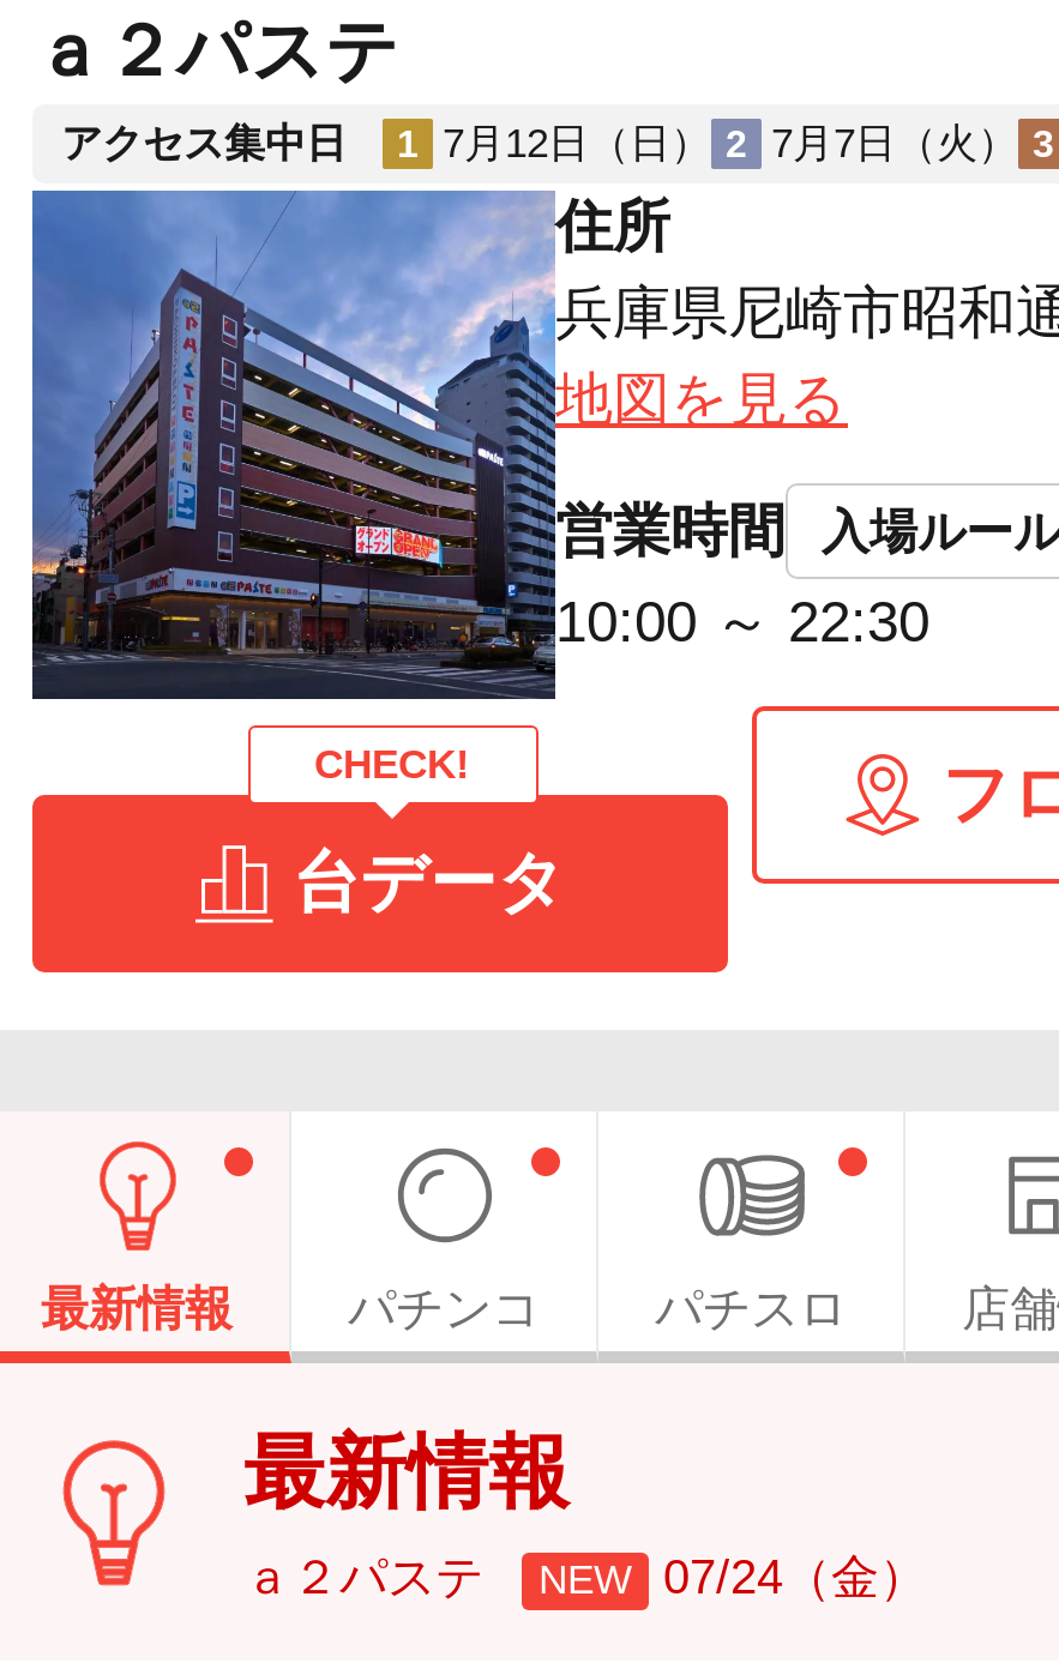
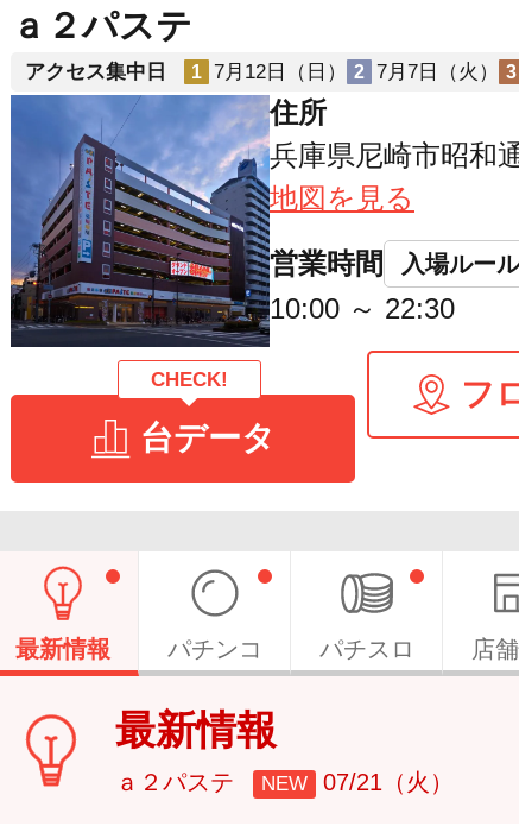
[243,1550,927,1603] ａ２パステ NEW 07/24（金） -> [115,769,454,795] ａ２パステ NEW 07/21（火）

